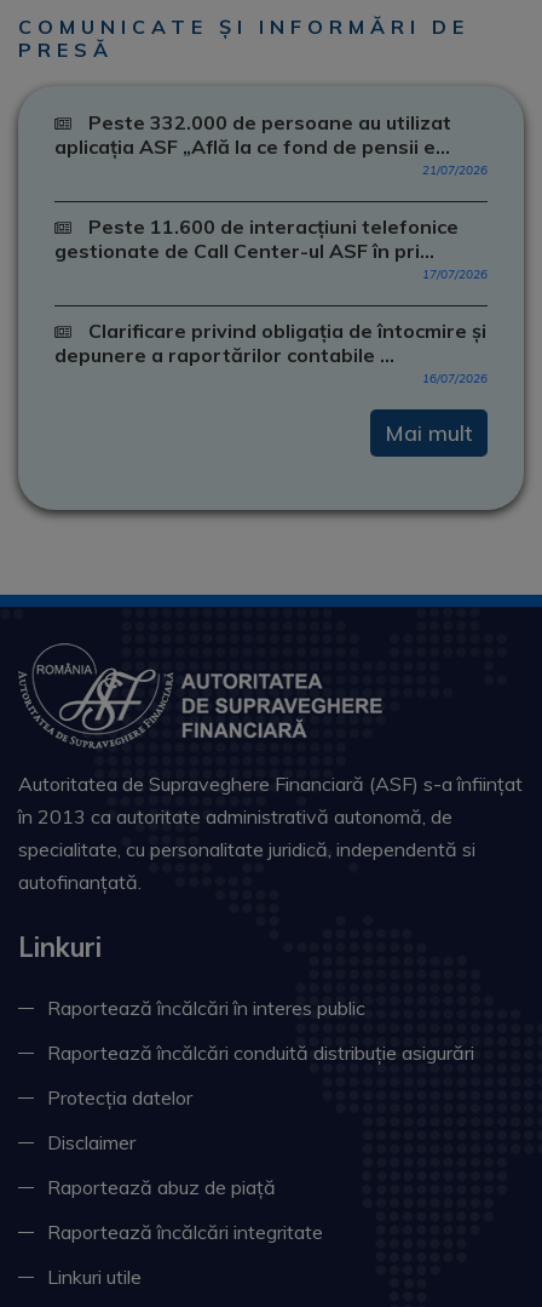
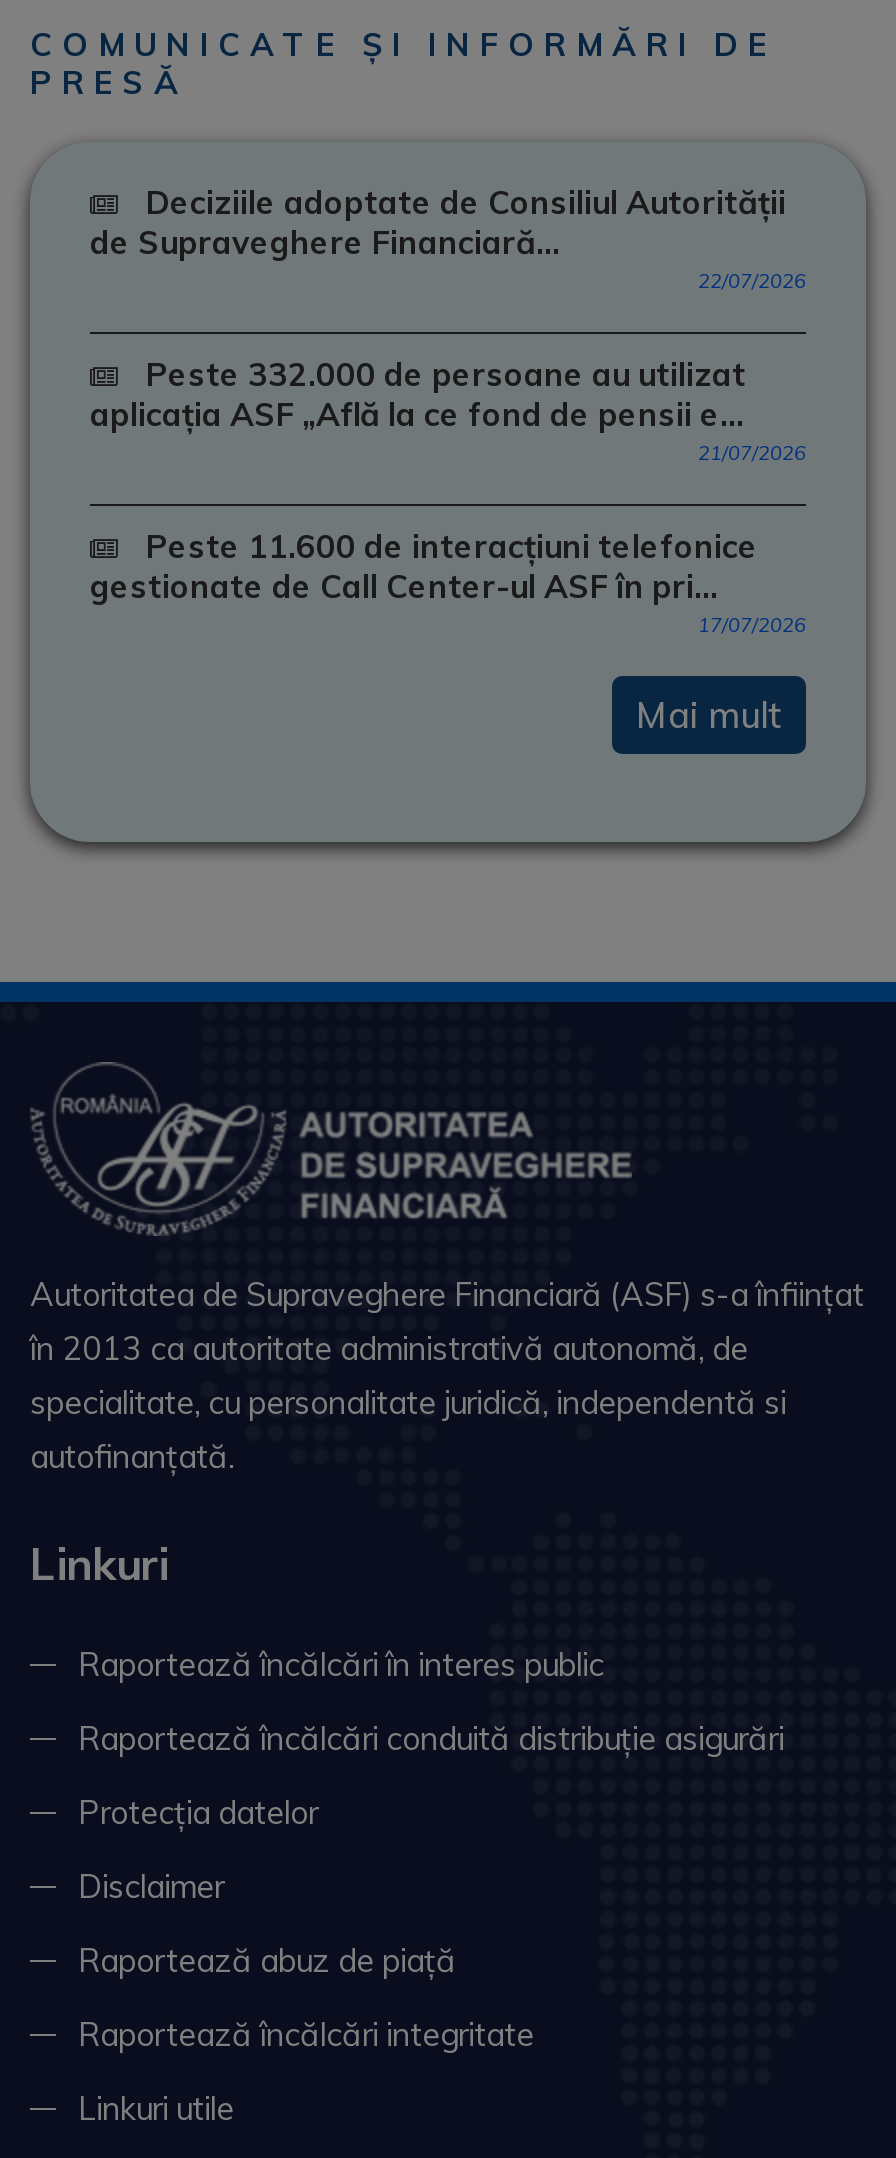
none -> [90,182,806,294] Deciziile adoptate de Consiliul Autorității | de Supraveghere Financiară... | 22/07/2026
moved [54,110,488,282] -> [90,354,806,638]: Peste 332.000 de persoane au utilizat | aplicația ASF „Află la ce fond de pensii e... | 21/07/2026 | Peste 11.600 de interacțiuni telefonice | gestionate de Call Center-ul ASF în pri... | 17/07/2026
[54,319,488,386] Clarificare privind obligația de întocmire și | depunere a raportărilor contabile ... | 16/07/2026 -> none

